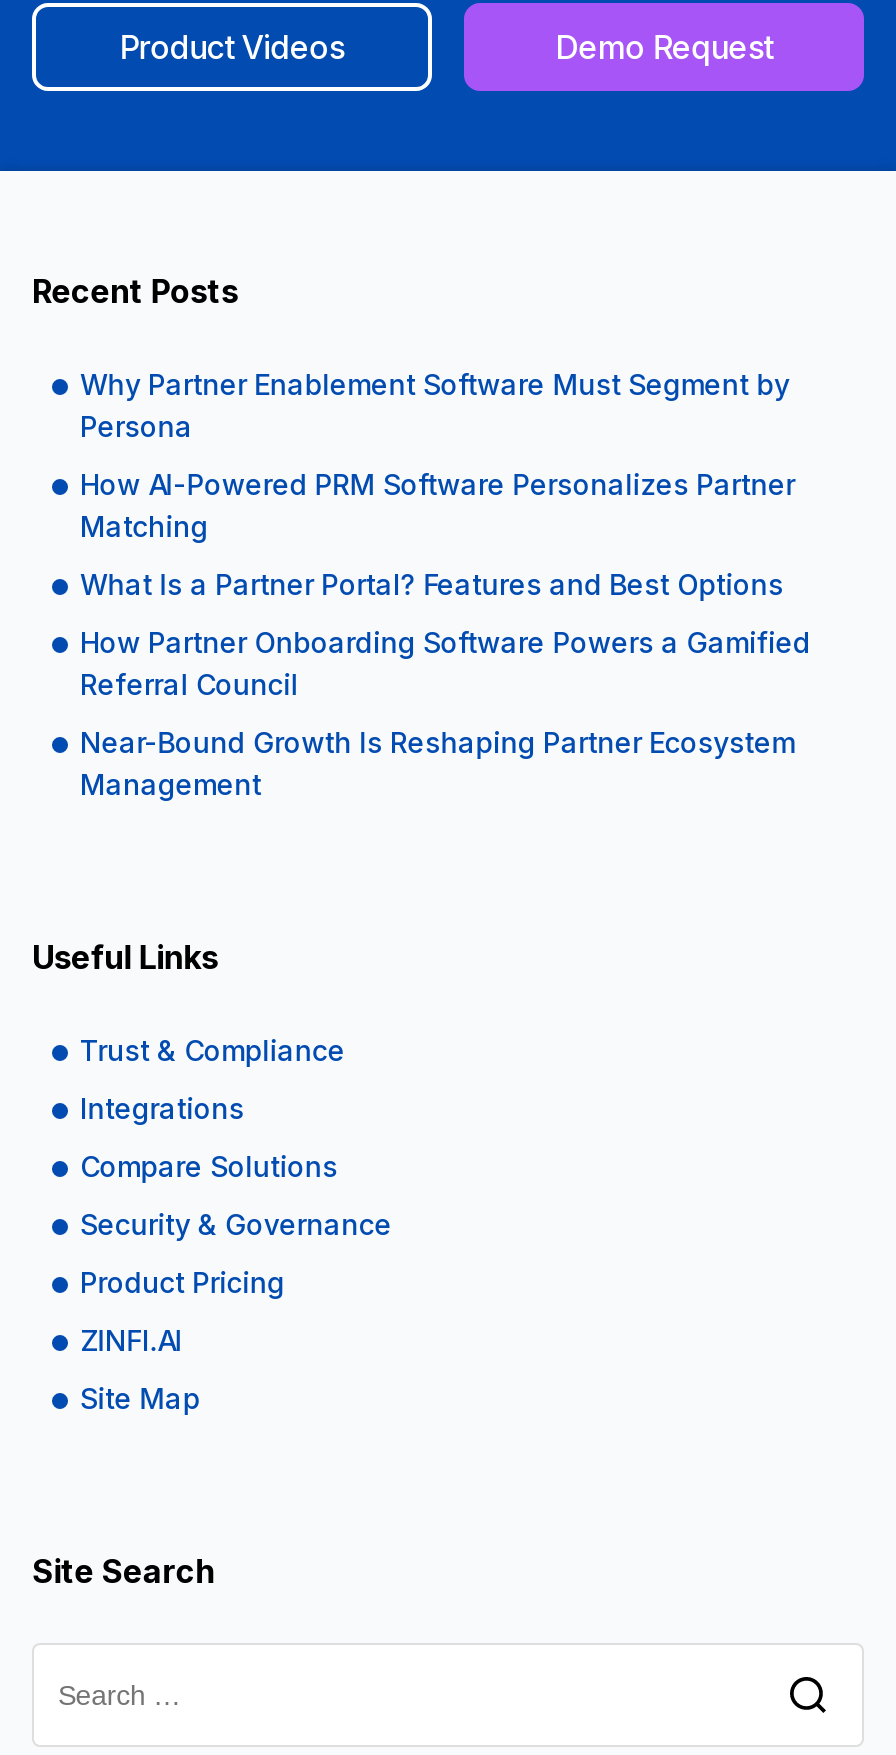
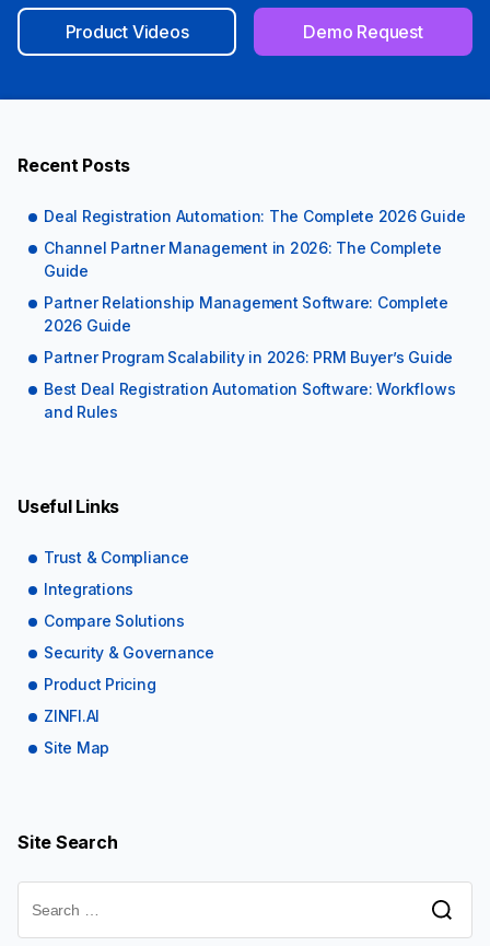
[80,367,789,443] Why Partner Enablement Software Must Segment by | Persona -> [44,207,465,225] Deal Registration Automation: The Complete 2026 Guide
[80,467,795,543] How AI-Powered PRM Software Personalizes Partner | Matching -> [44,238,441,280] Channel Partner Management in 2026: The Complete | Guide
[80,567,784,601] What Is a Partner Portal? Features and Best Options -> [44,293,448,335] Partner Relationship Management Software: Complete | 2026 Guide
[80,625,810,701] How Partner Onboarding Software Powers a Gamified | Referral Council -> [44,348,453,366] Partner Program Scalability in 2026: PRM Buyer’s Guide
[80,725,795,801] Near-Bound Growth Is Reshaping Partner Ecosystem | Management -> [44,379,455,421] Best Deal Registration Automation Software: Workflows | and Rules

